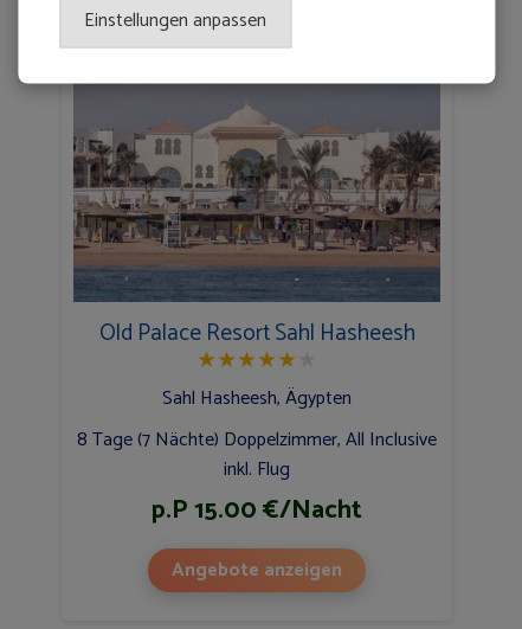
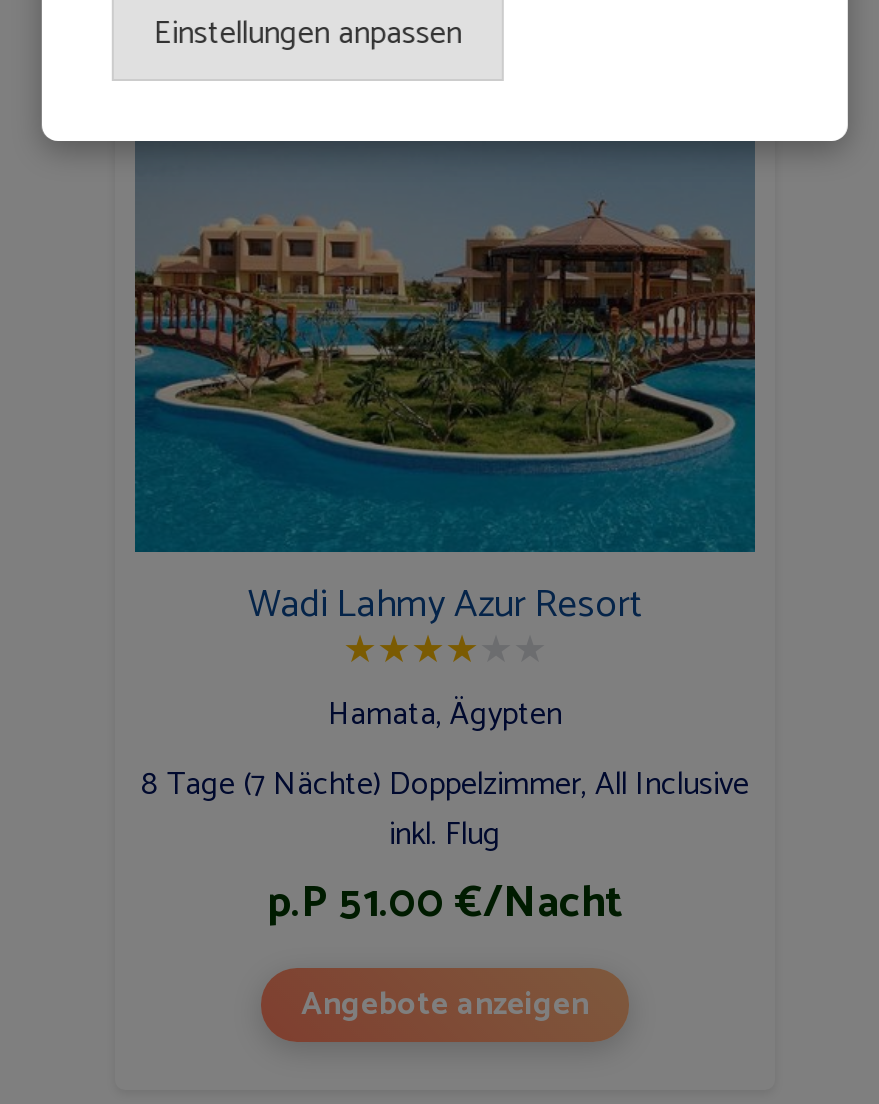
[73,107,440,352] [image] | Old Palace Resort Sahl Hasheesh -> [135,210,755,636] [image] | Wadi Lahmy Azur Resort
[162,383,352,415] Sahl Hasheesh, Ägypten -> [328,688,562,742] Hamata, Ägypten
[152,489,362,532] p.P 15.00 €/Nacht -> [267,868,623,940] p.P 51.00 €/Nacht

